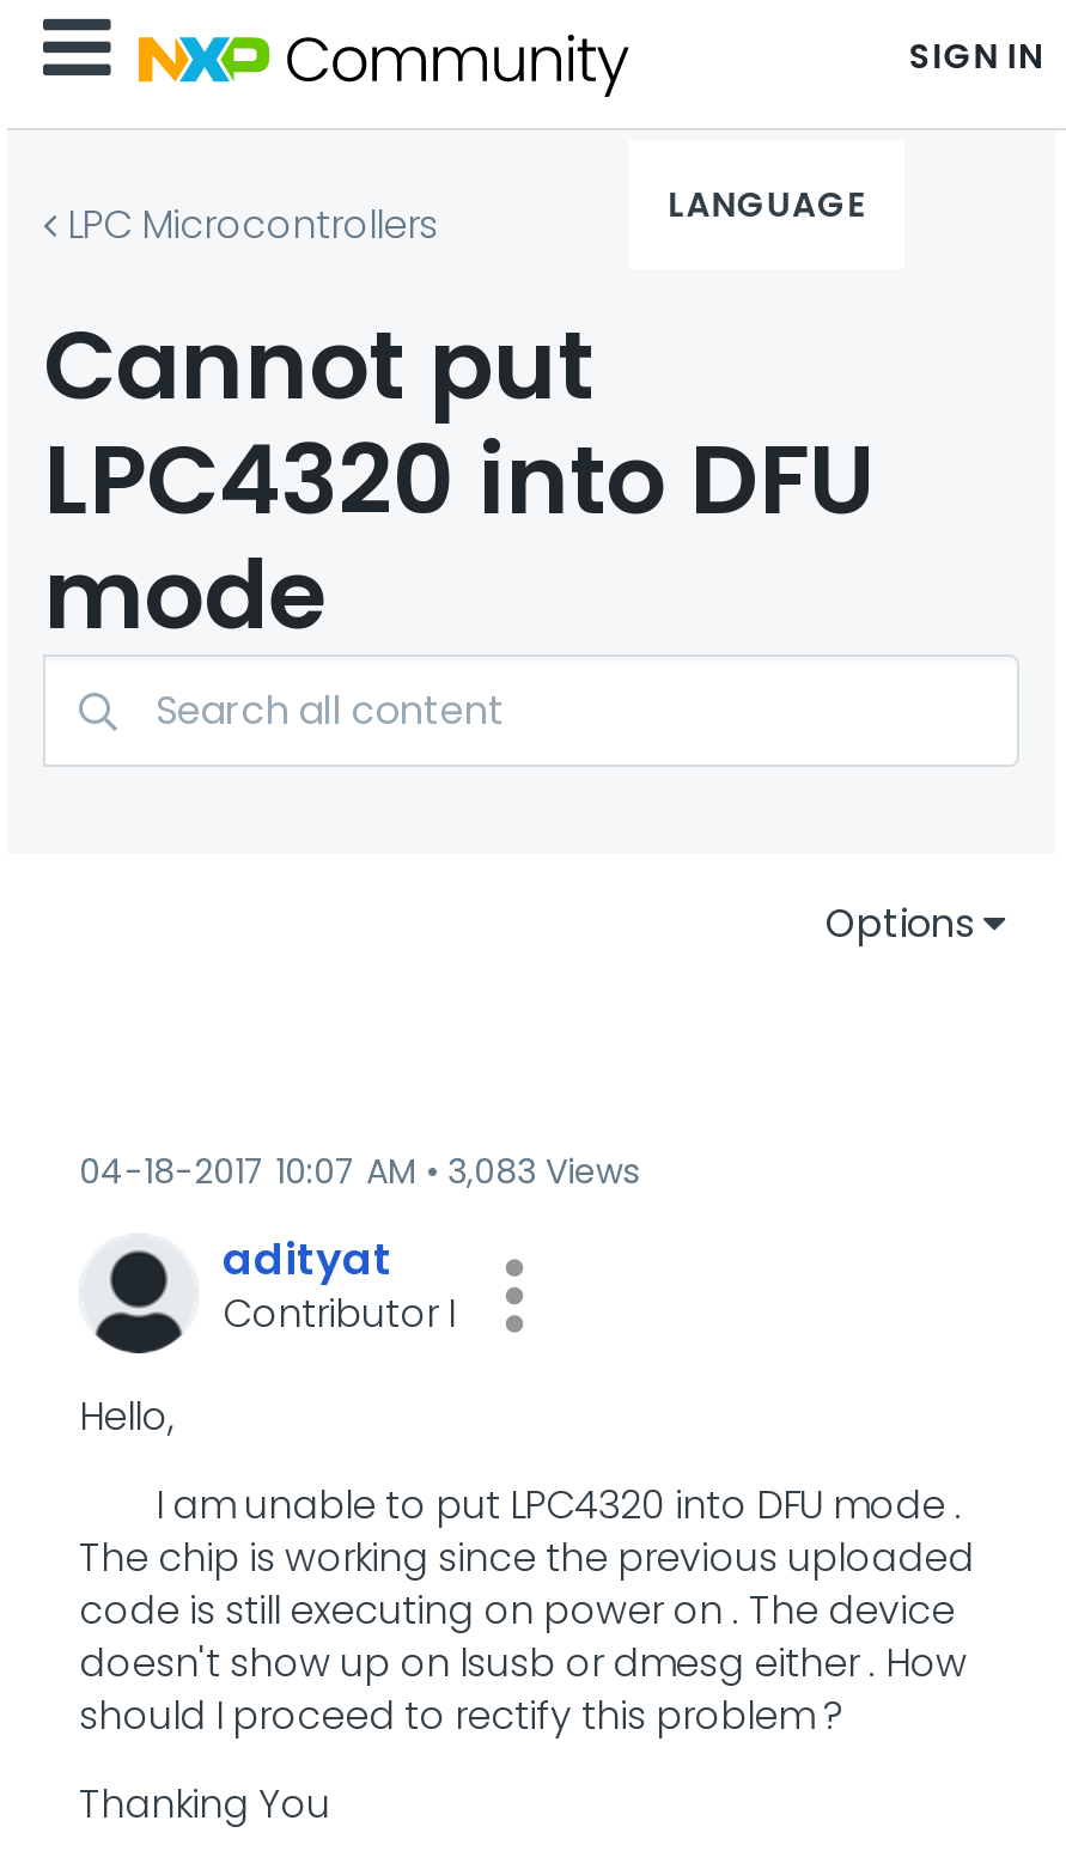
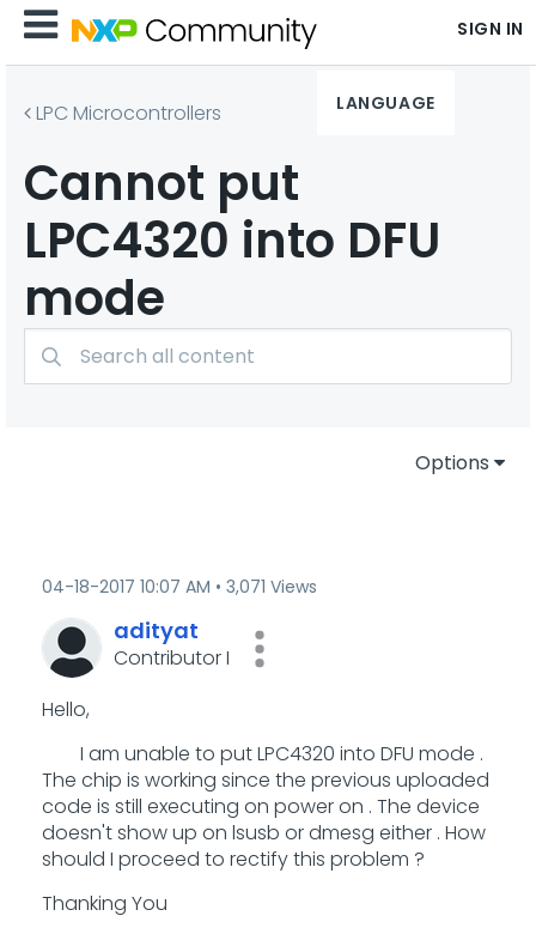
[79,1147,639,1195] 04-18-2017 10:07 AM 3,083 Views -> [42,575,317,599] 04-18-2017 10:07 AM 3,071 Views

